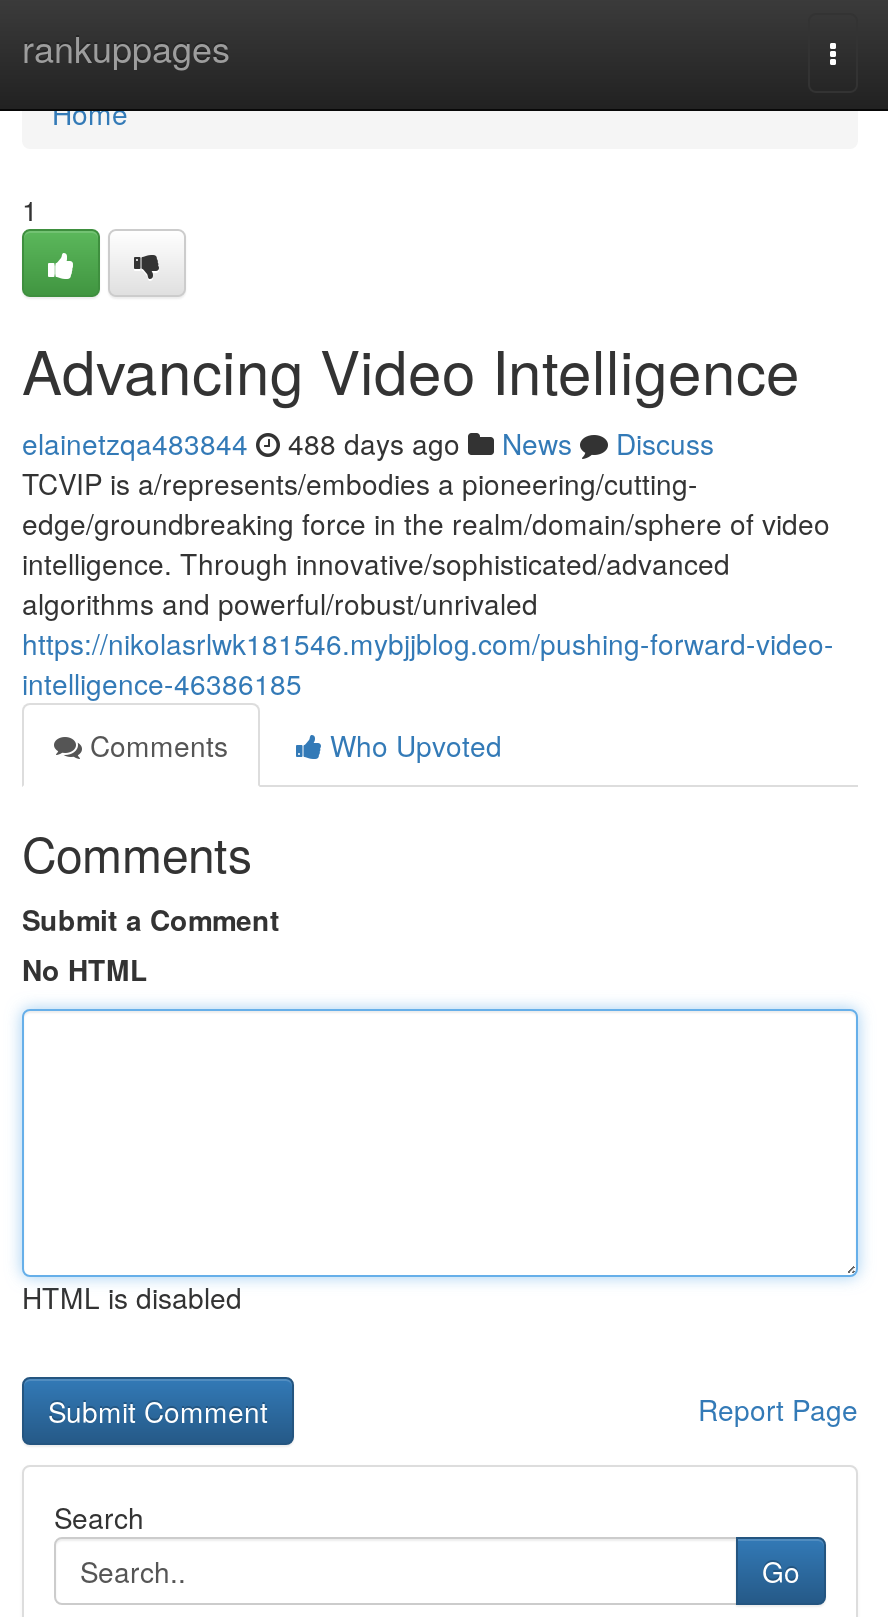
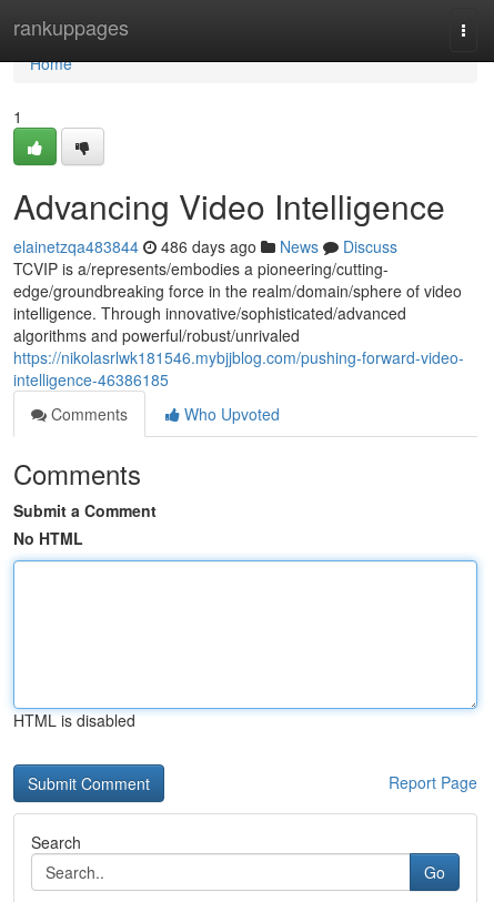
[22,423,714,463] elainetzqa483844 488 days ago News Discuss -> [13,235,397,257] elainetzqa483844 486 days ago News Discuss

